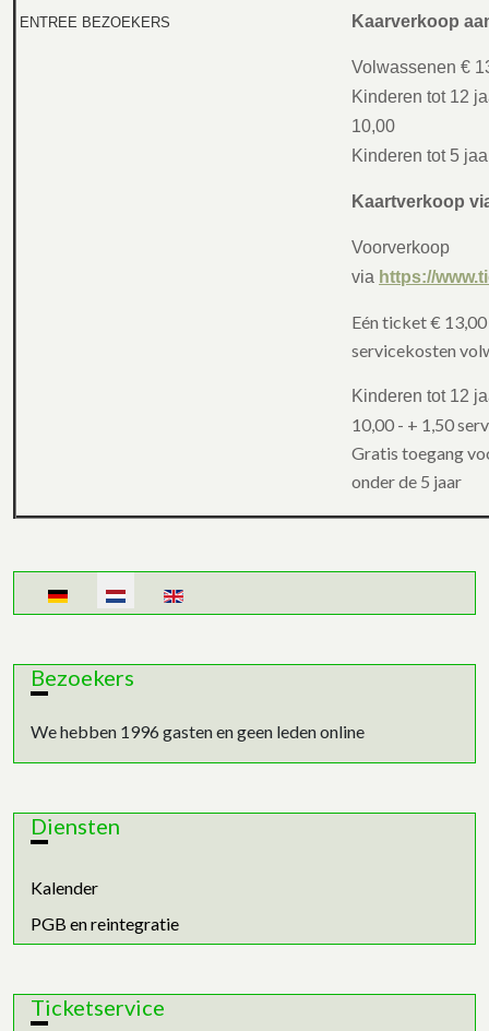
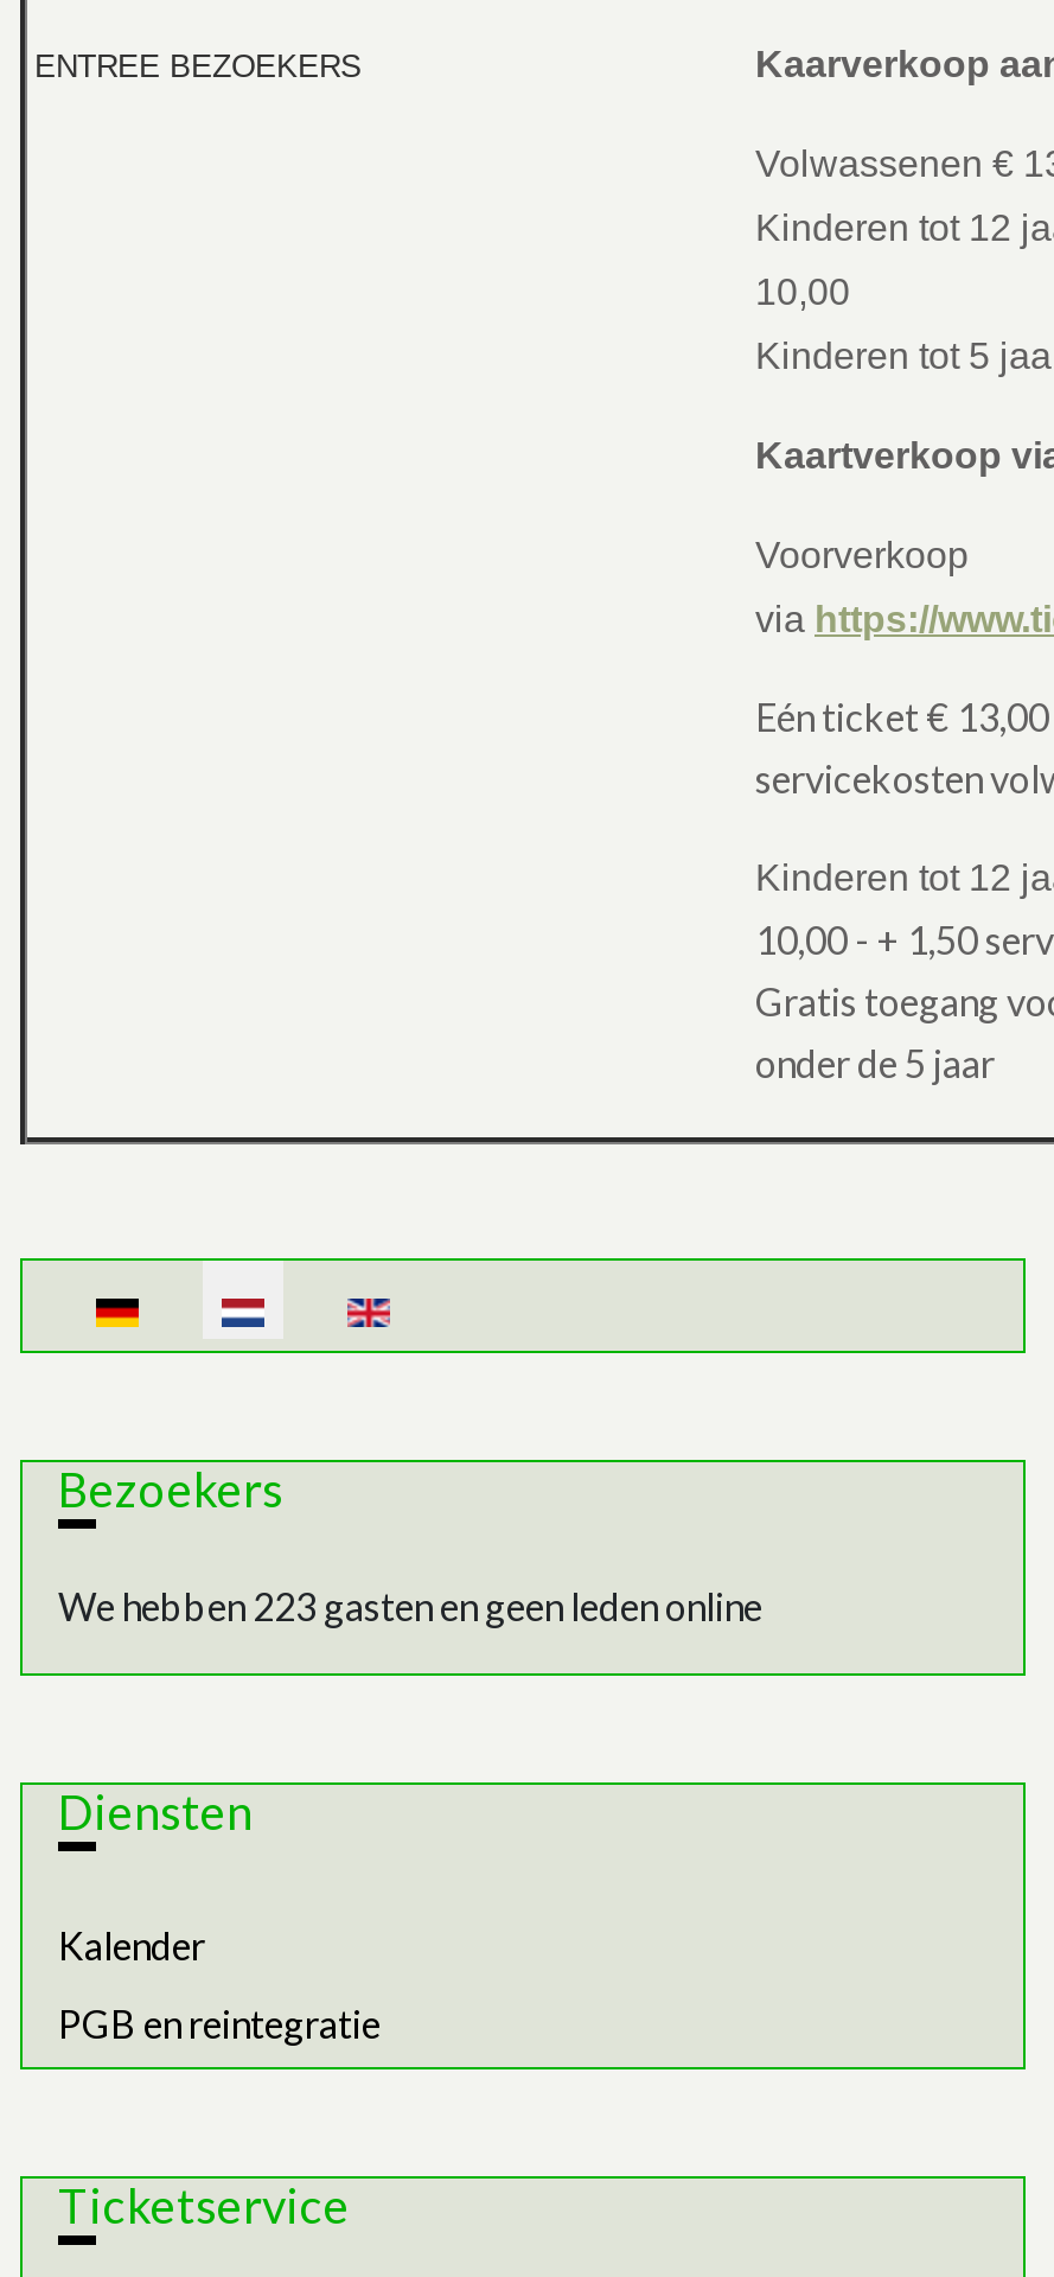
[31,721,365,741] We hebben 1996 gasten en geen leden online -> [58,1583,762,1628] We hebben 223 gasten en geen leden online

